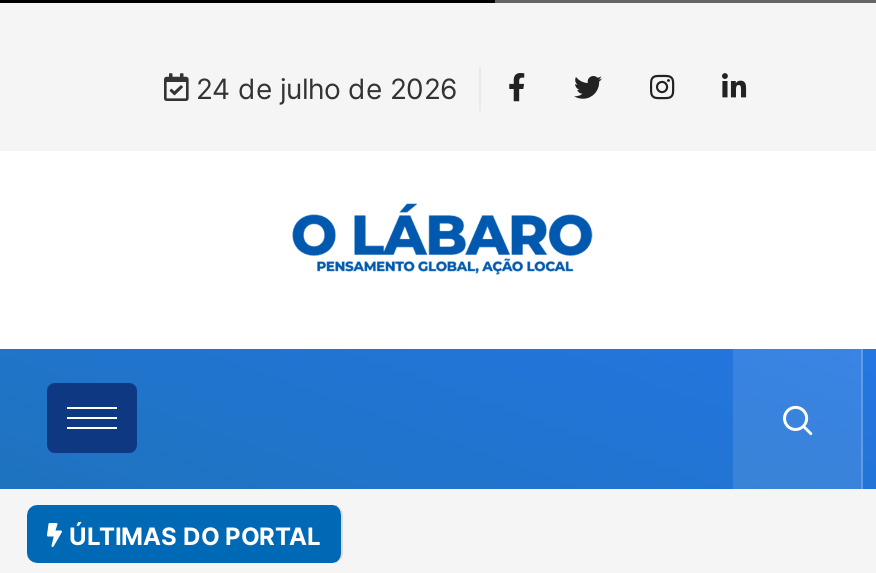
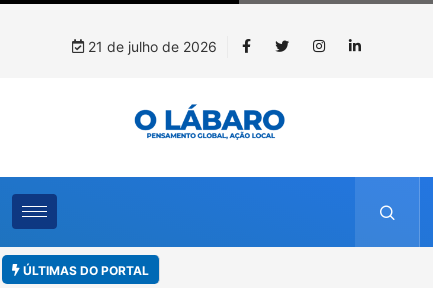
[188,71,458,105] 24 de julho de 2026 -> [83,38,216,55] 21 de julho de 2026

